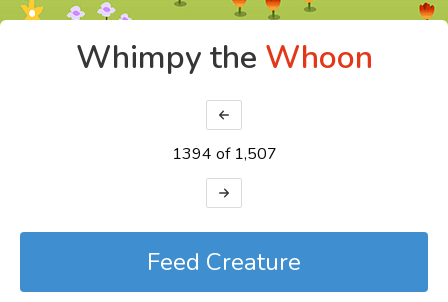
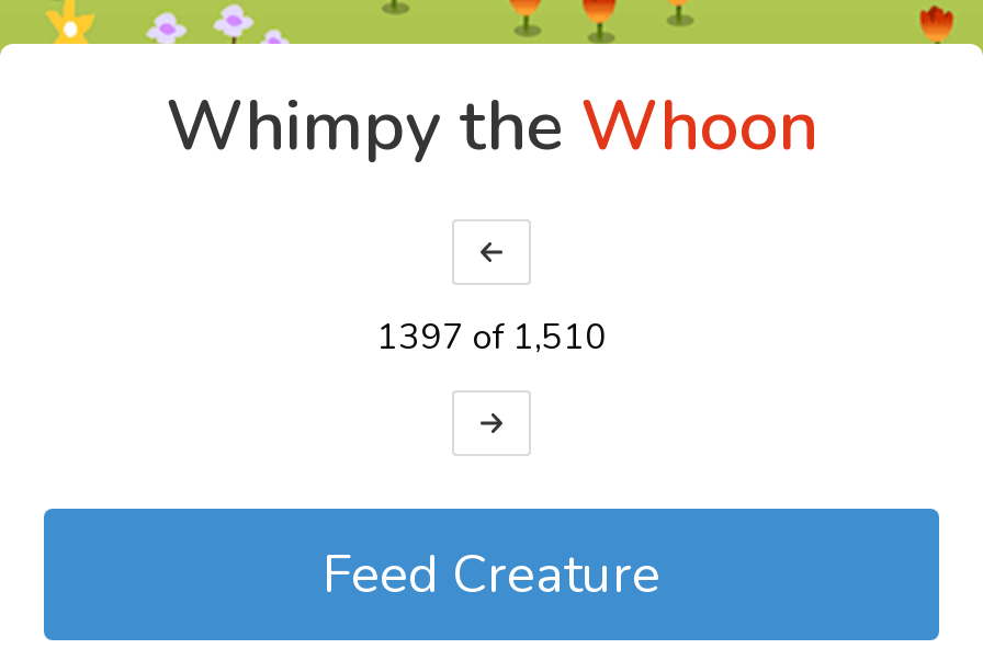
[171,143,276,165] 1394 of 1,507 -> [376,313,607,361] 1397 of 1,510

